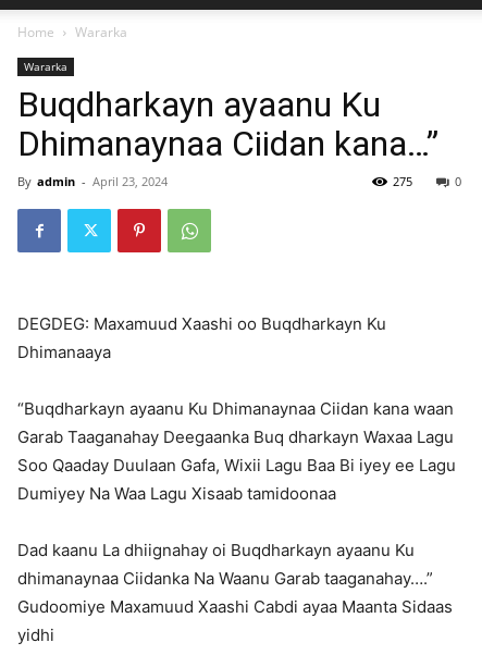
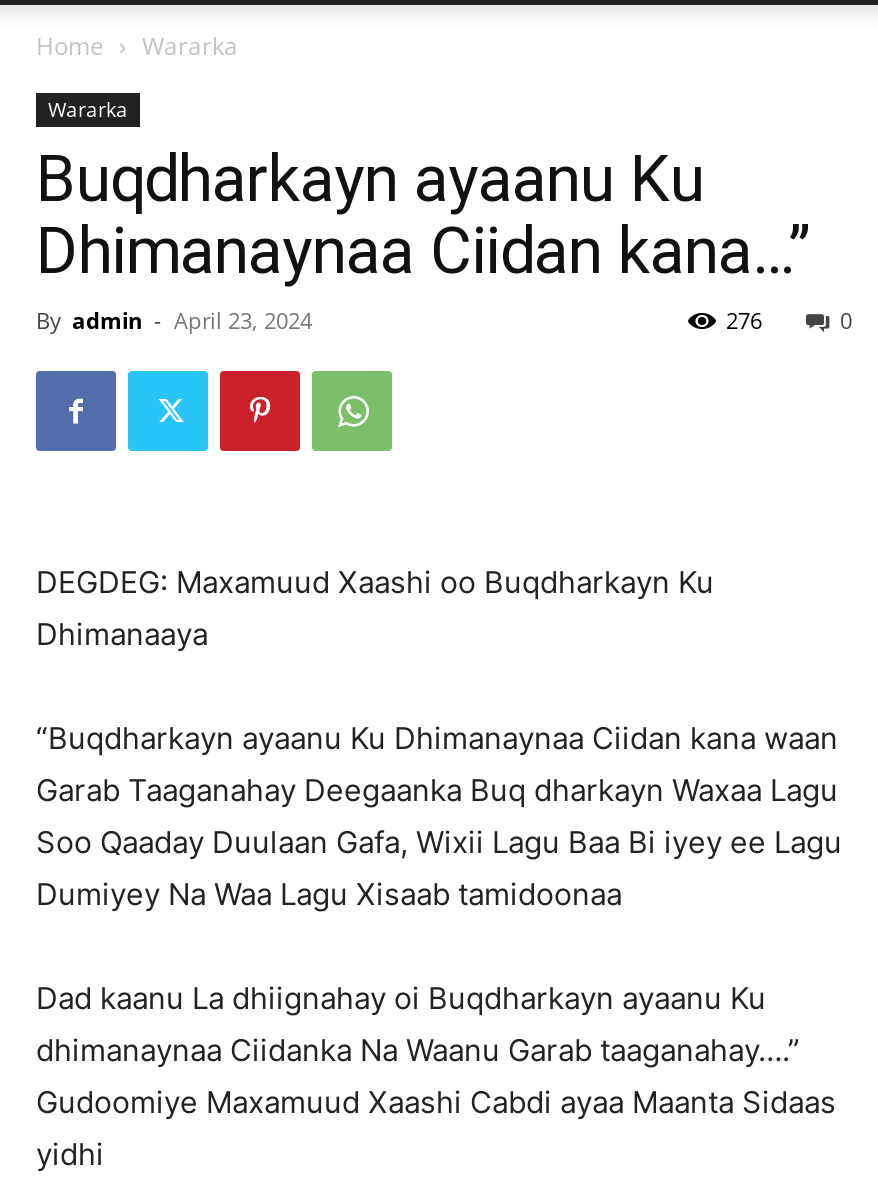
[393,173,412,189] 275 -> [726,305,762,335] 276

